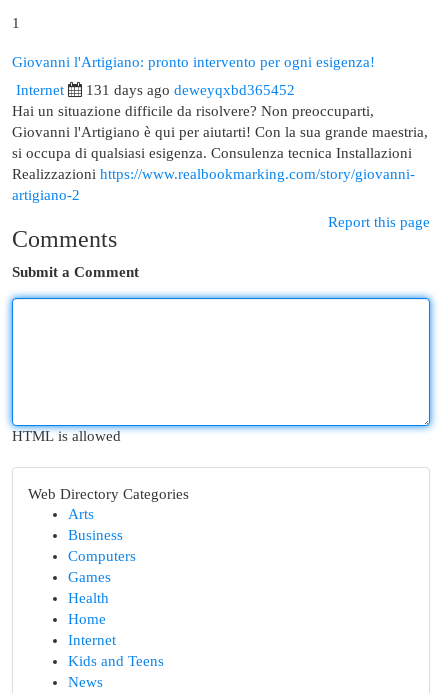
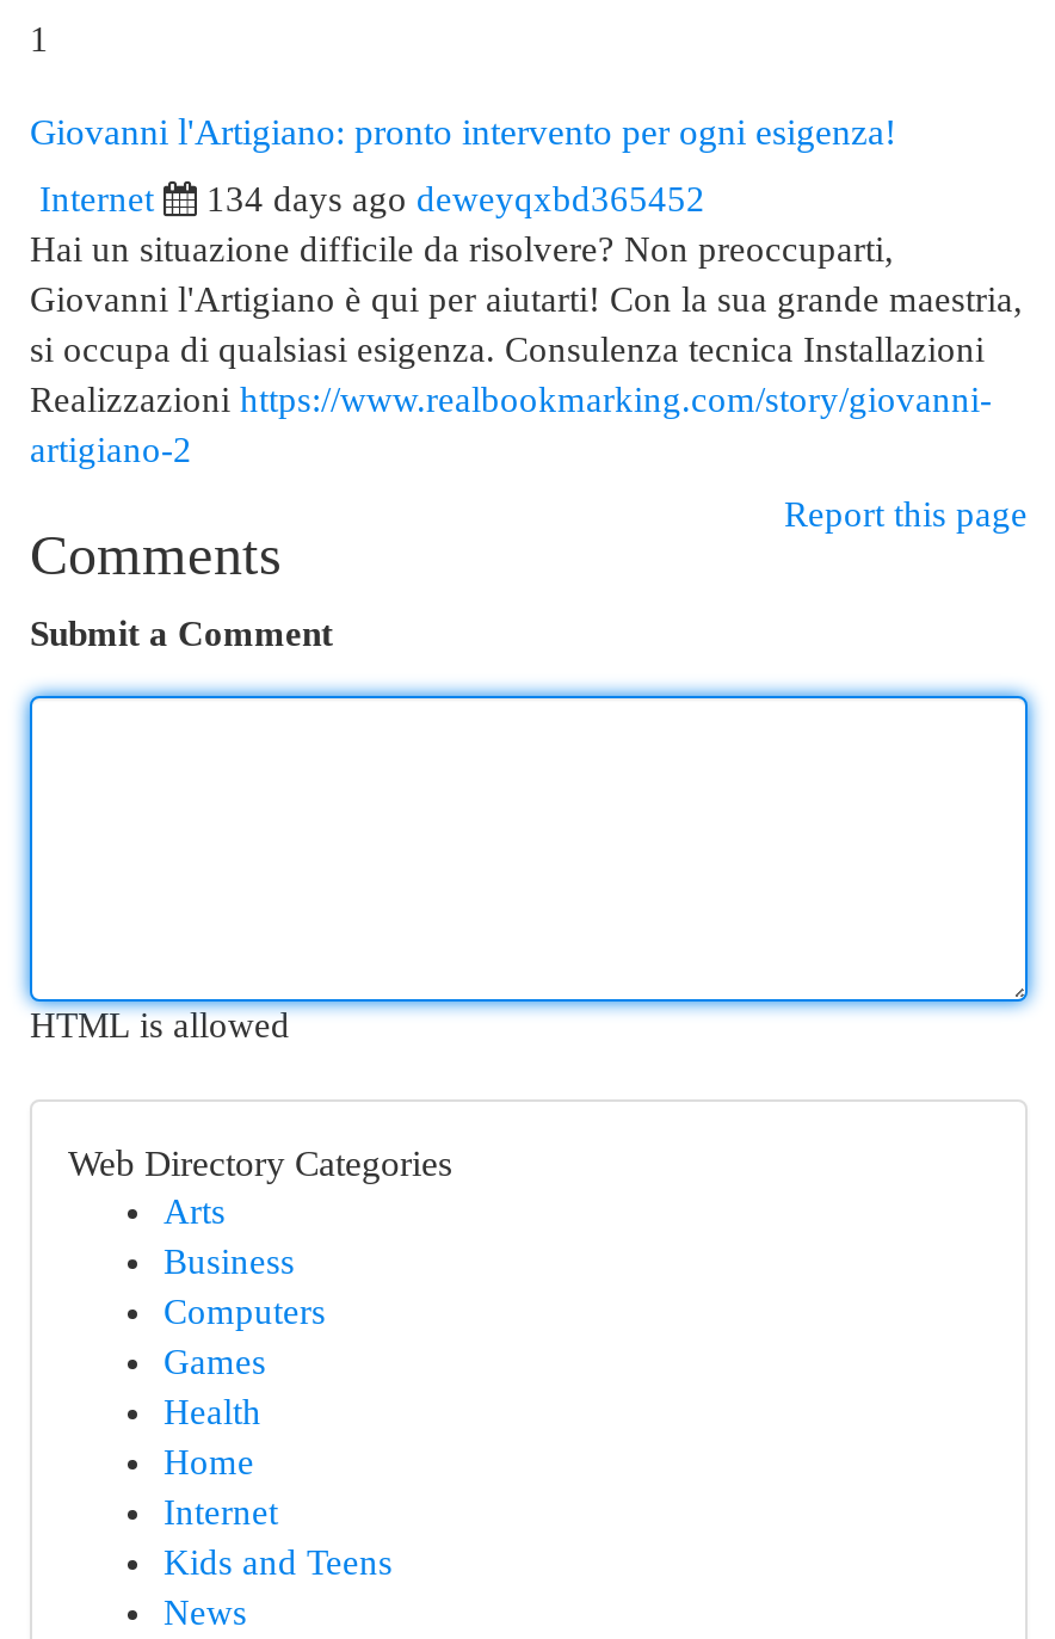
[86,82,295,98] 131 days ago deweyqxbd365452 -> [206,180,705,218] 134 days ago deweyqxbd365452

